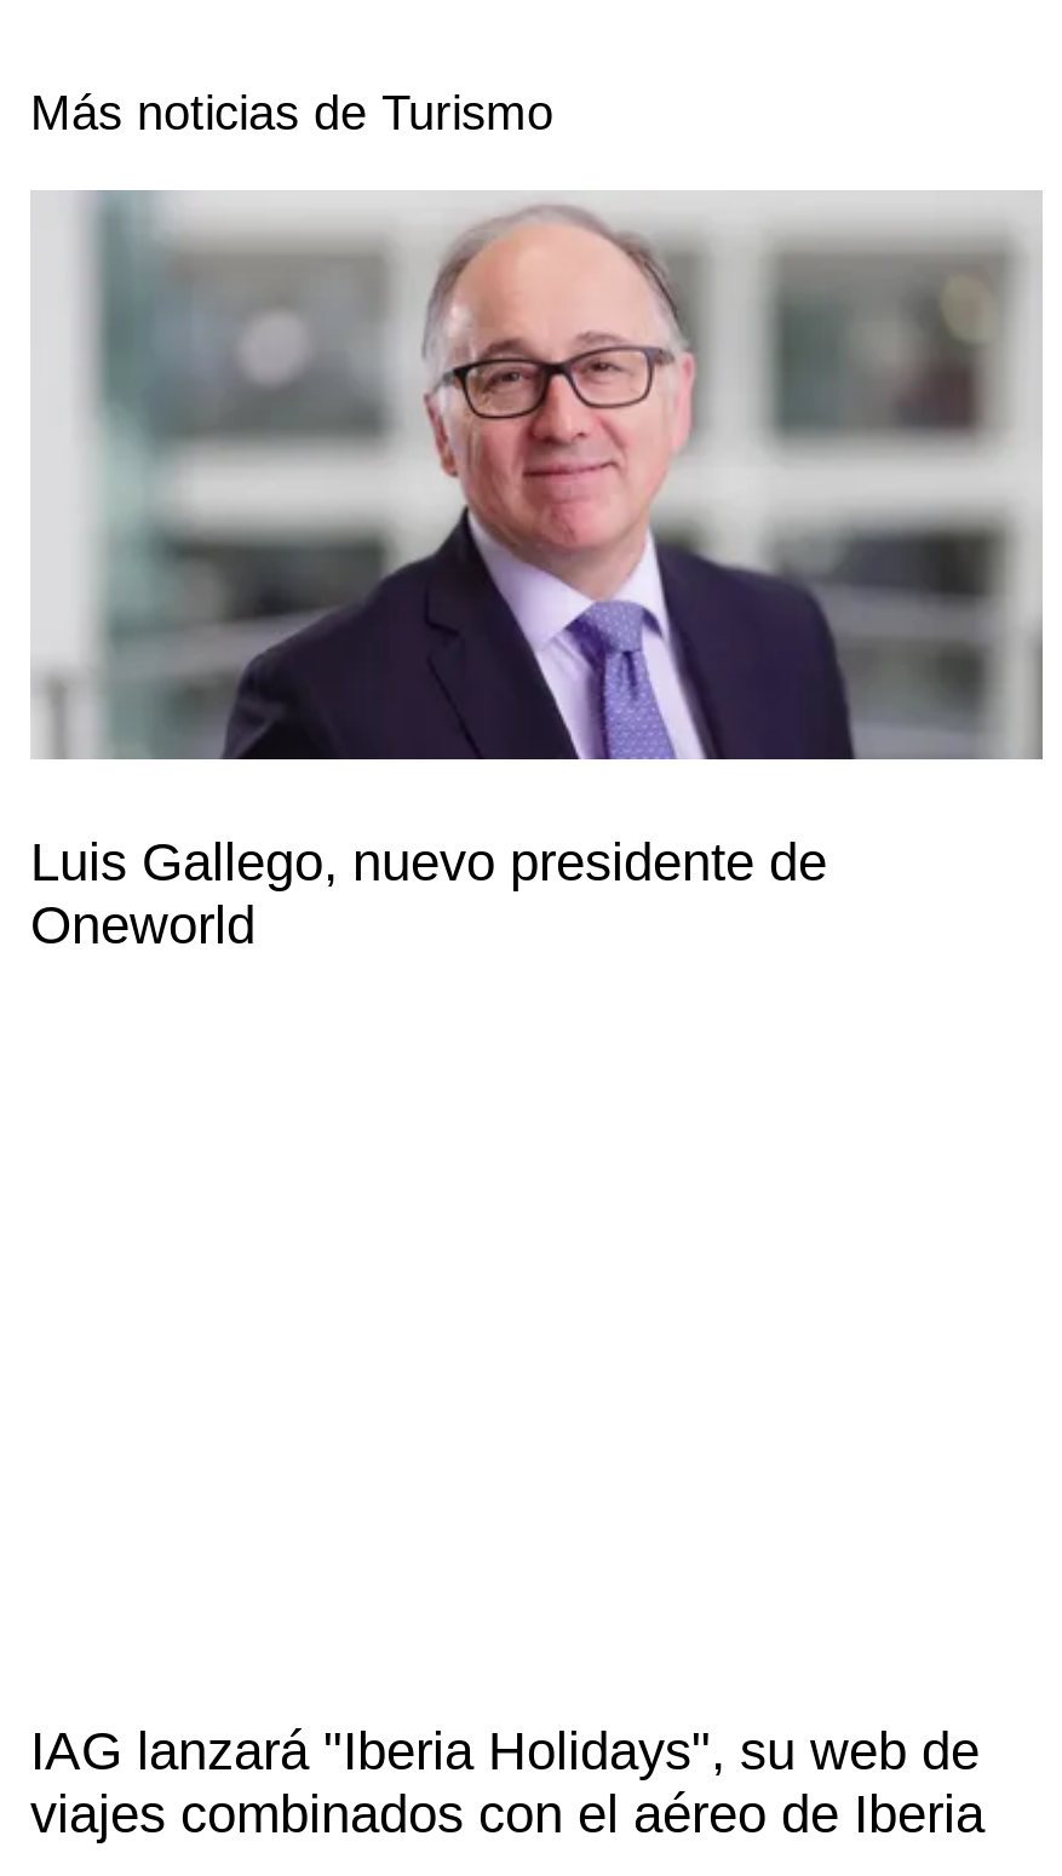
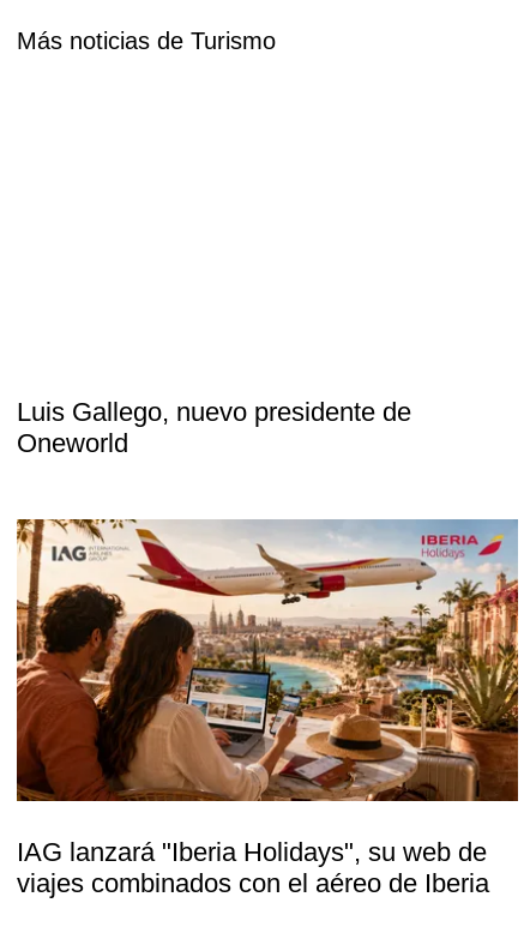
[30,188,1045,762] [image] -> none
none -> [16,518,519,802] [image]

